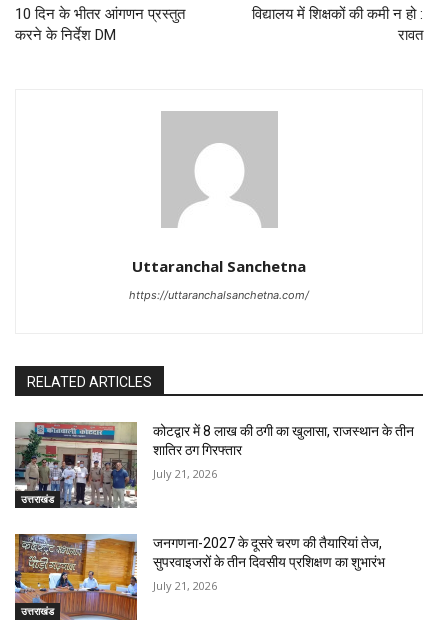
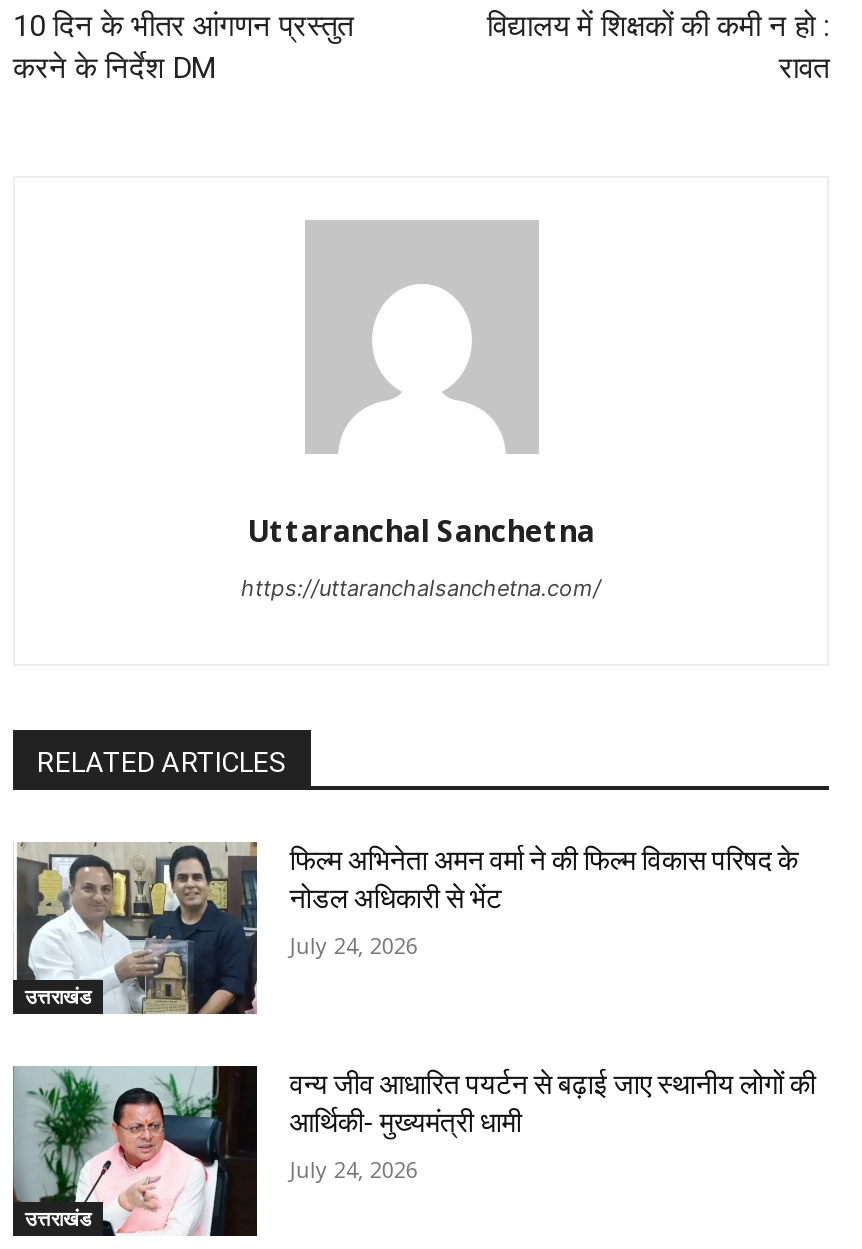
[14,422,414,508] [image] | कोटद्वार में 8 लाख की ठगी का खुलासा, राजस्थान के तीन | शातिर ठग गिरफ्तार -> [13,844,798,1014] [image] | फिल्म अभिनेता अमन वर्मा ने की फिल्म विकास परिषद के | नोडल अधिकारी से भेंट
[153,466,217,481] July 21, 2026 -> [290,930,418,960] July 24, 2026
[14,533,385,621] [image] | जनगणना-2027 के दूसरे चरण की तैयारियां तेज, | सुपरवाइजरों के तीन दिवसीय प्रशिक्षण का शुभारंभ -> [11,1064,816,1238] [image] | वन्य जीव आधारित पयर्टन से बढ़ाई जाए स्थानीय लोगों की | आर्थिकी- मुख्यमंत्री धामी
[153,578,217,593] July 21, 2026 -> [290,1154,418,1184] July 24, 2026

